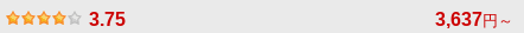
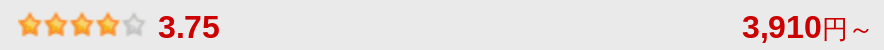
[435,9,513,29] 3,637円～ -> [742,9,874,43] 3,910円～

